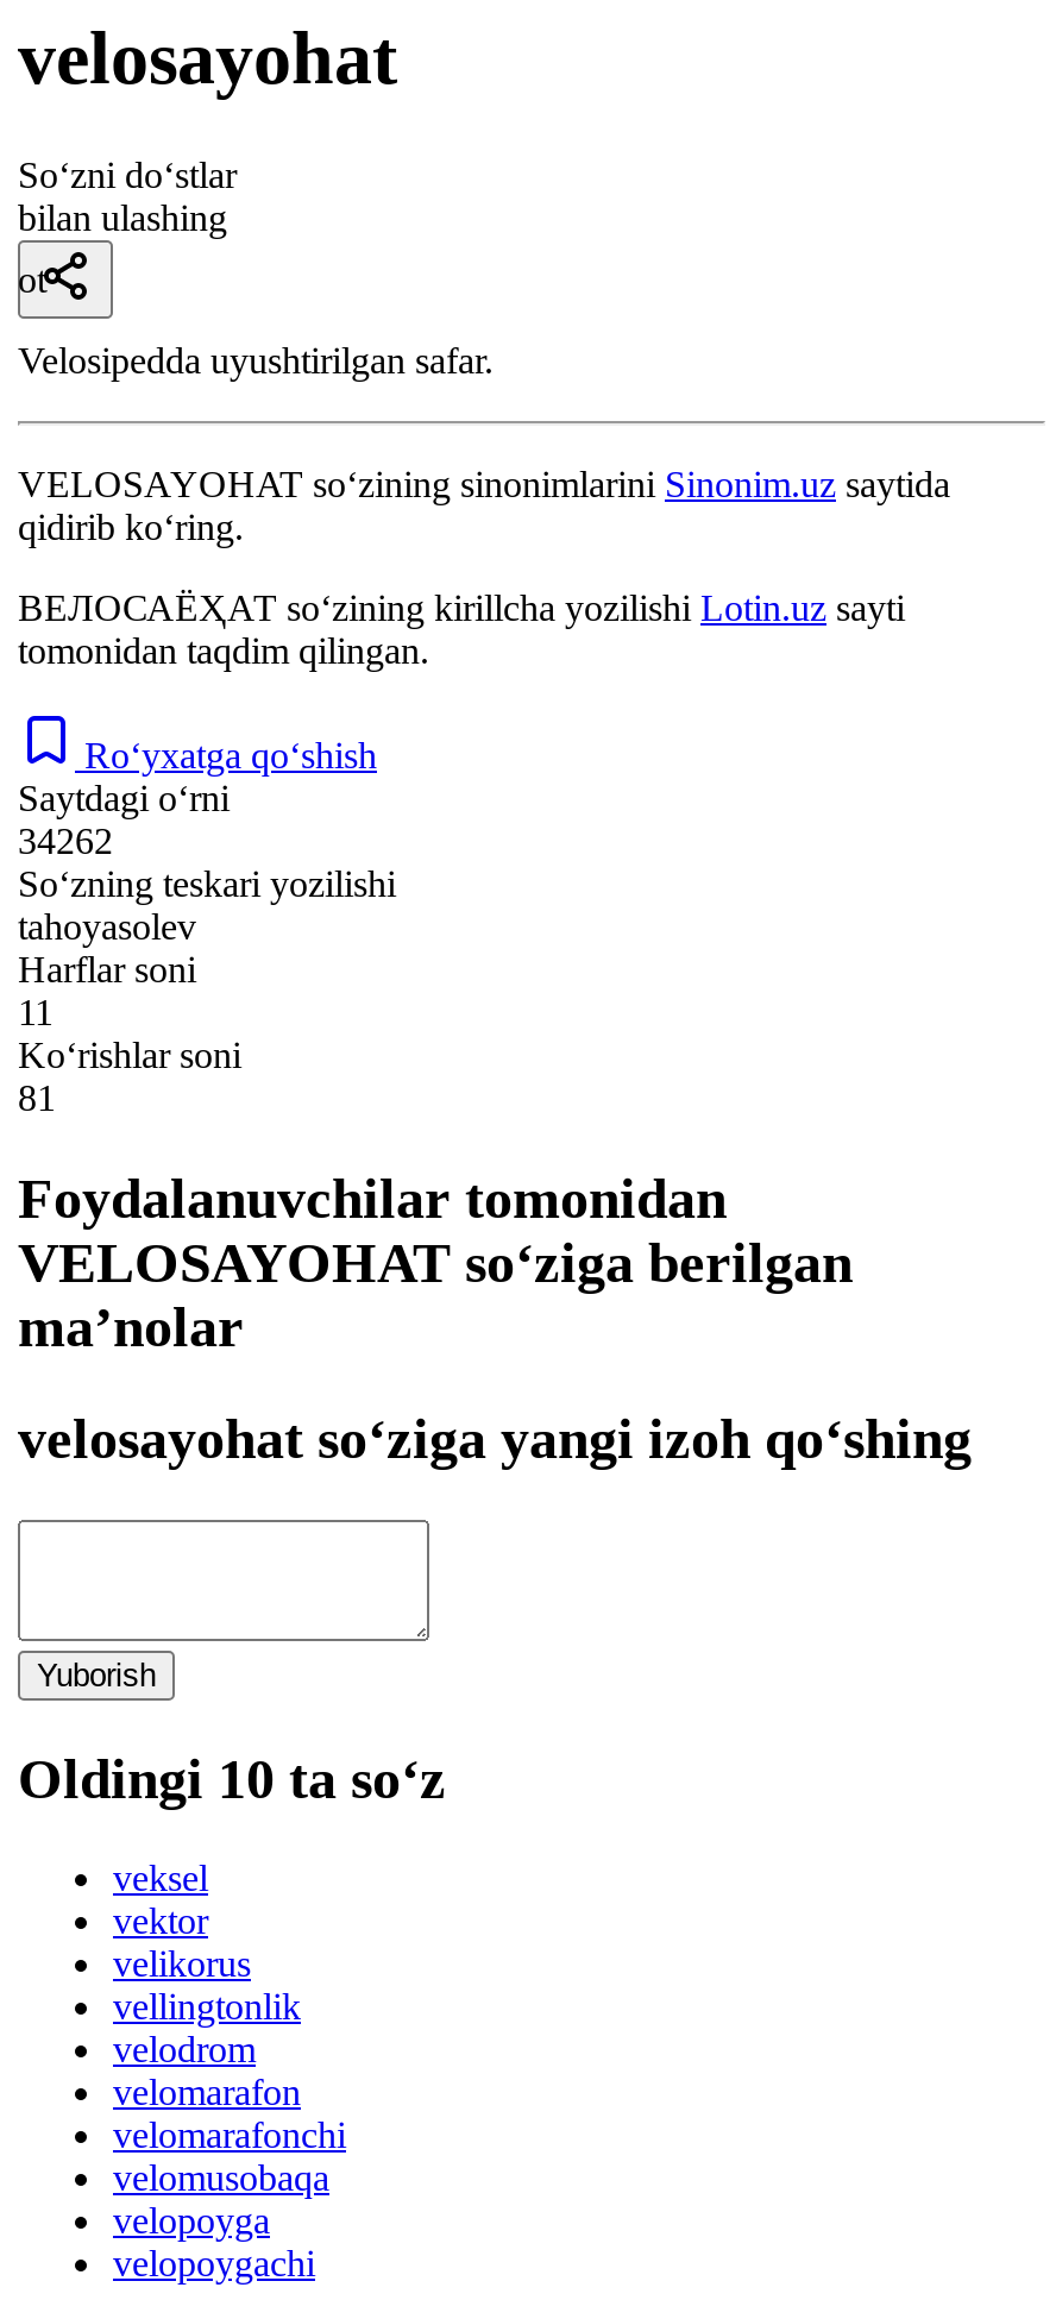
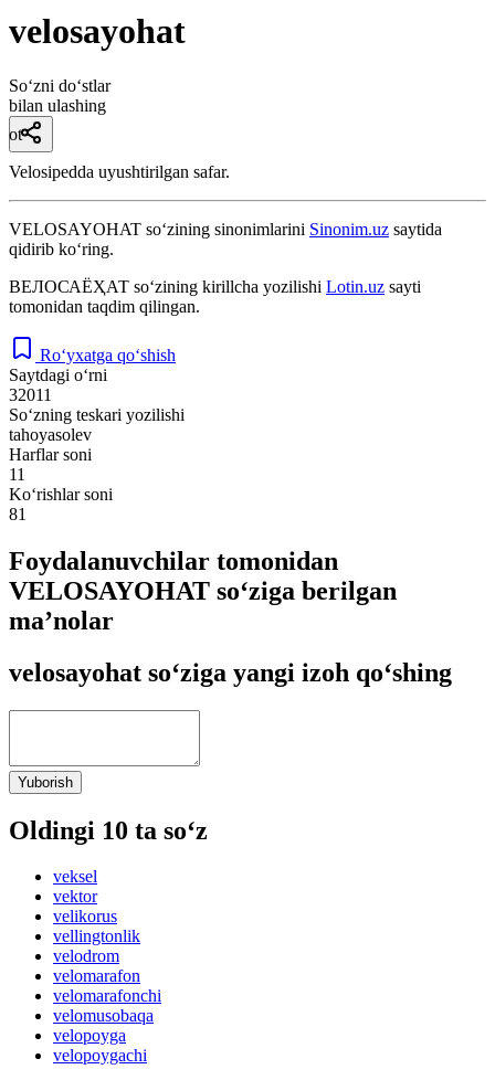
[18,820,113,861] 34262 -> [9,385,52,404] 32011

